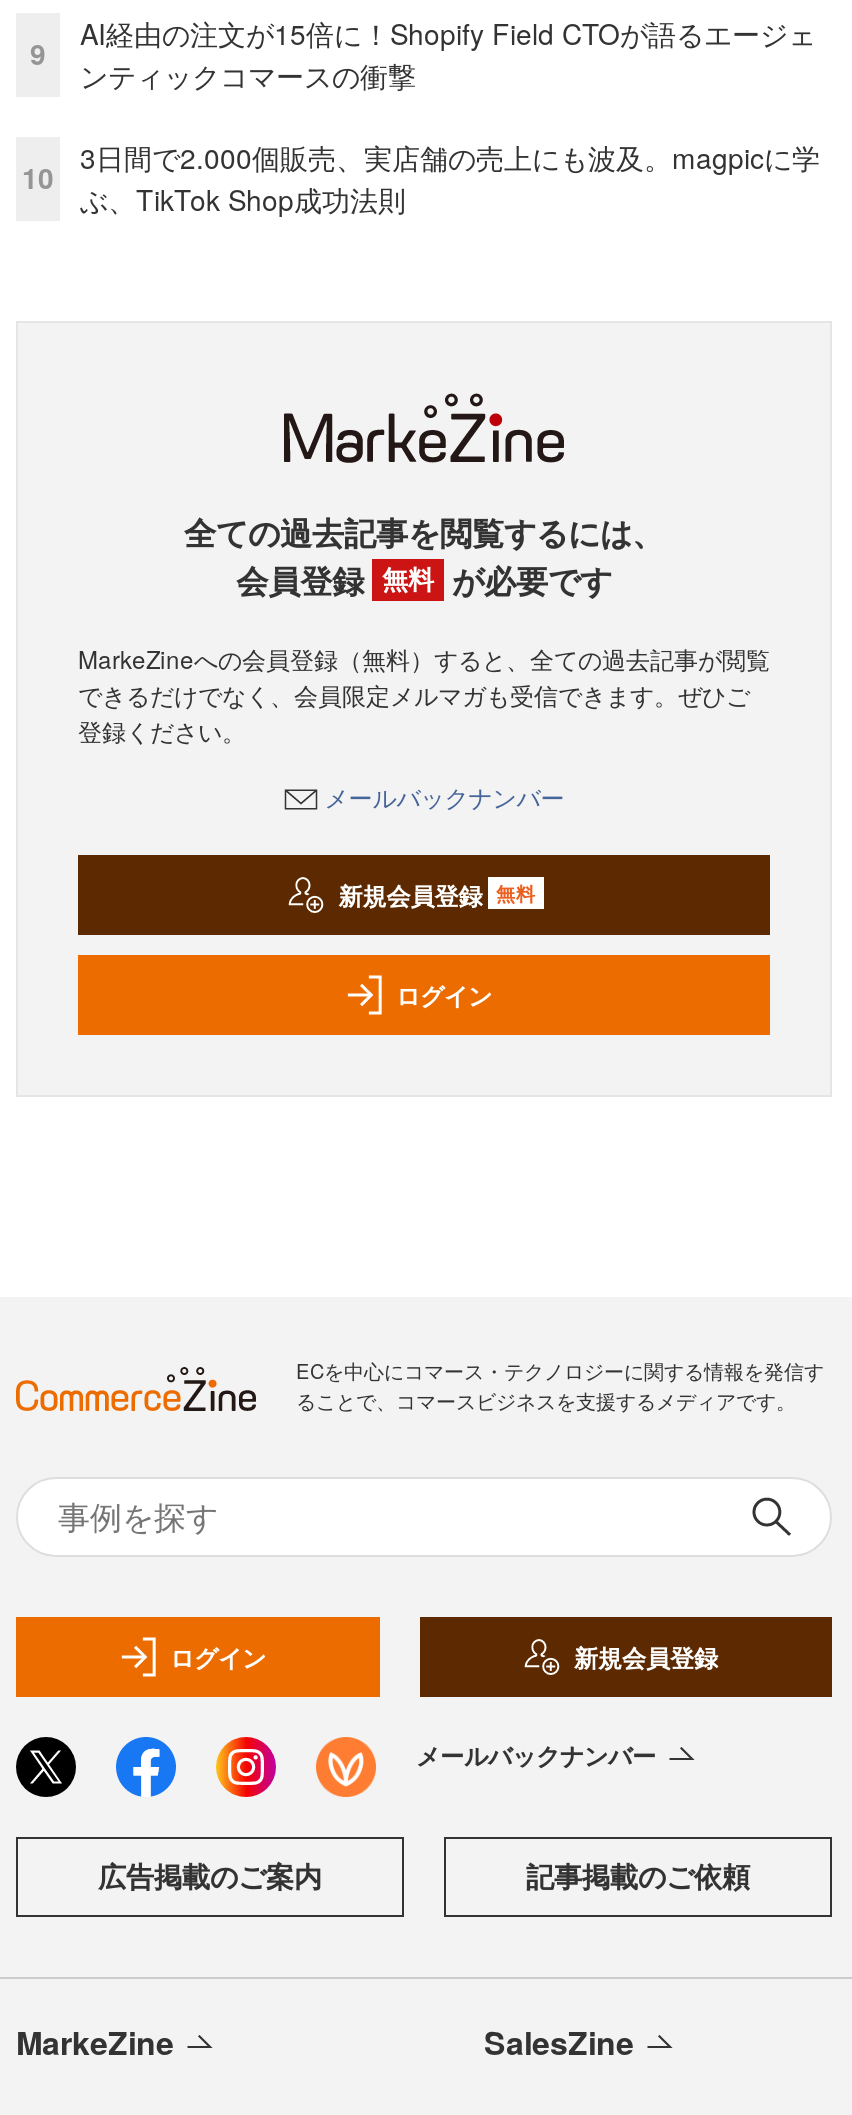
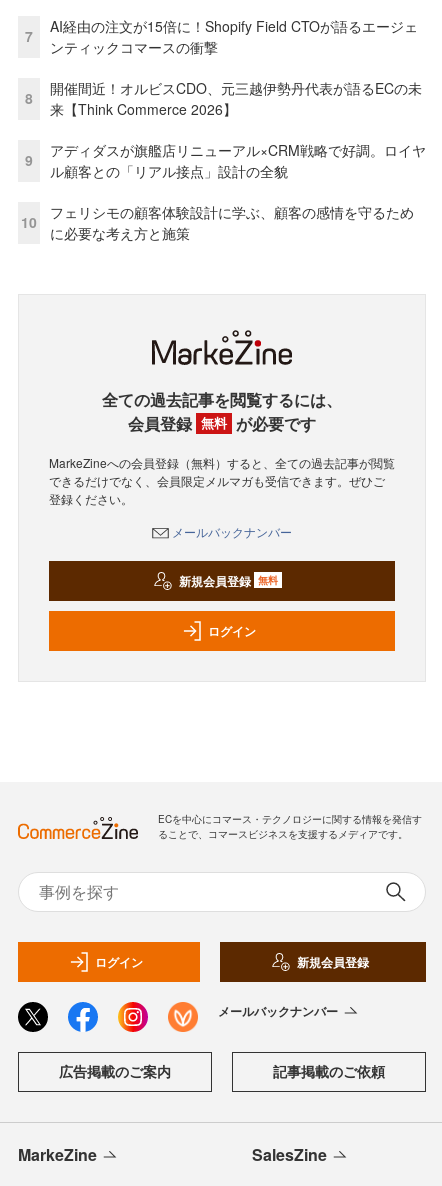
[30,34,46,74] 9 -> [25,26,33,46] 7
none -> [25,88,33,108] 8
none -> [25,78,422,170] 開催間近！オルビスCDO、元三越伊勢丹代表が語るECの未 | 来【Think Commerce 2026】 | 9
none -> [50,140,426,181] アディダスが旗艦店リニューアル×CRM戦略で好調。ロイヤ | ル顧客との「リアル接点」設計の全貌
[80,137,820,219] 3日間で2.000個販売、実店舗の売上にも波及。magpicに学 | ぶ、TikTok Shop成功法則 -> [50,202,414,243] フェリシモの顧客体験設計に学ぶ、顧客の感情を守るため | に必要な考え方と施策

